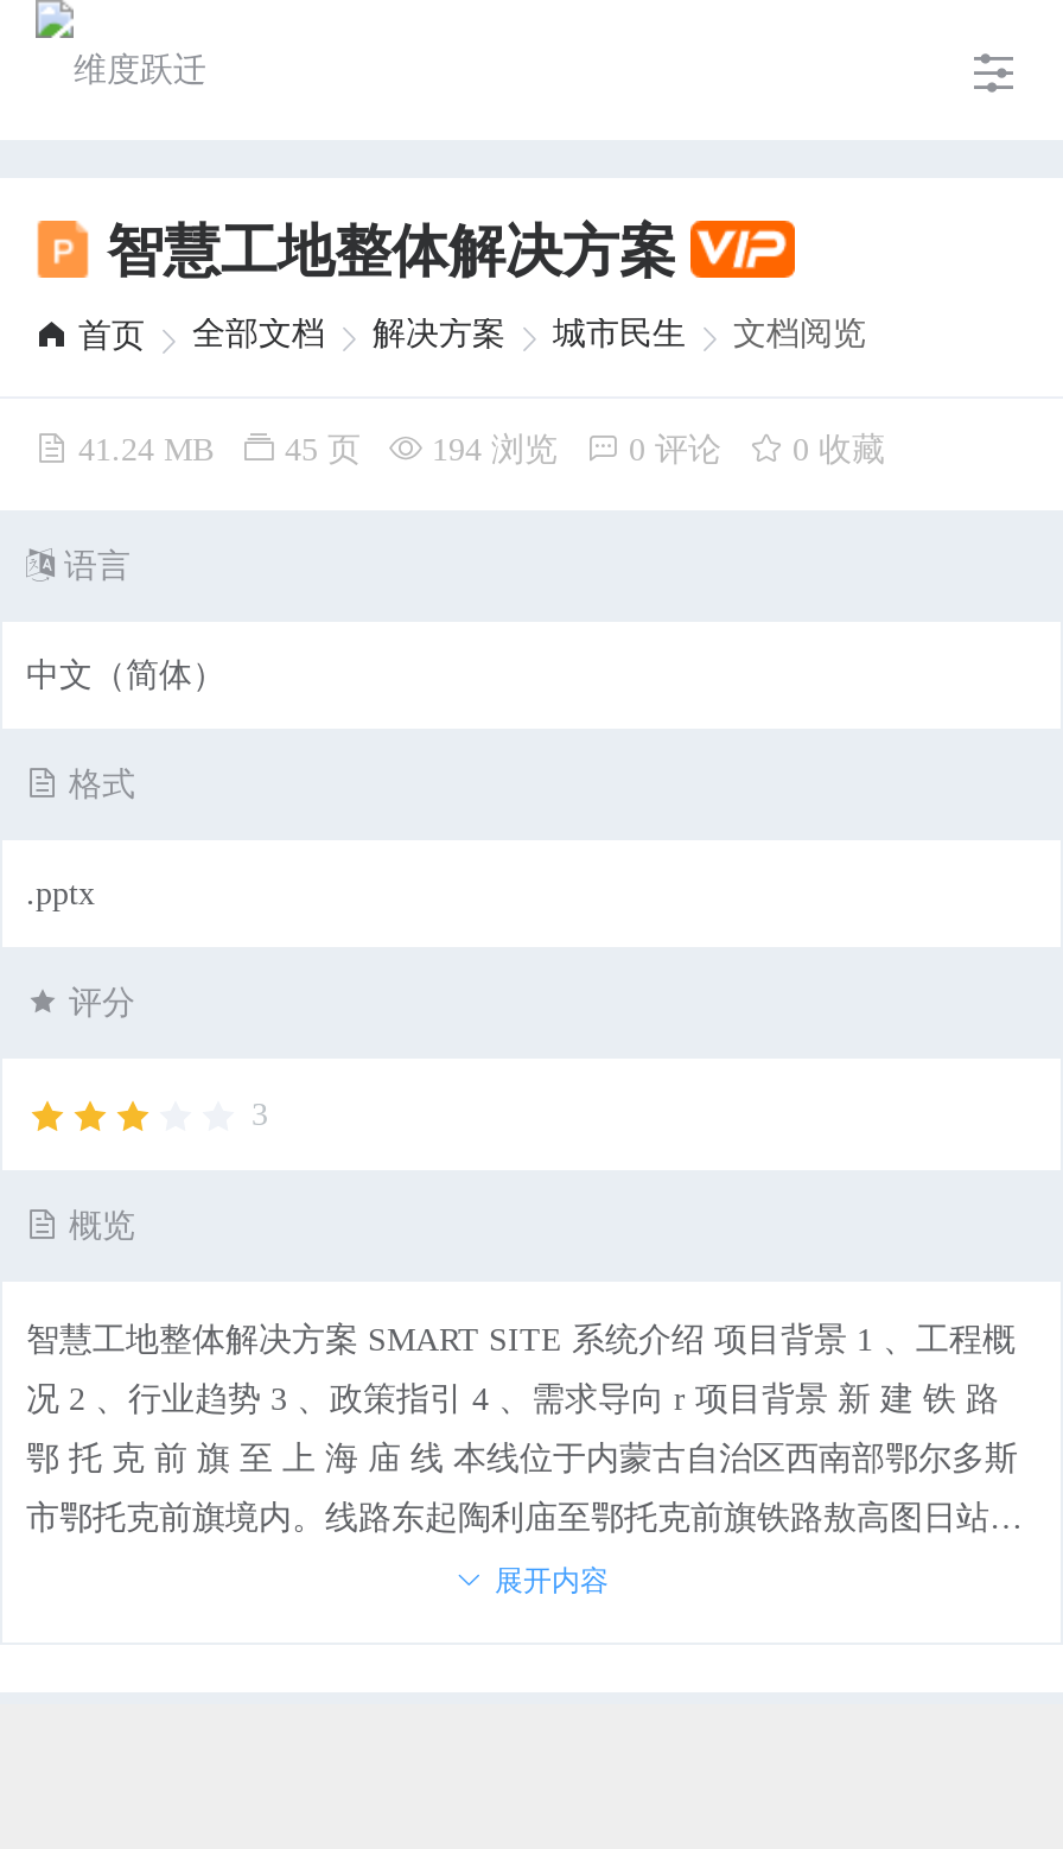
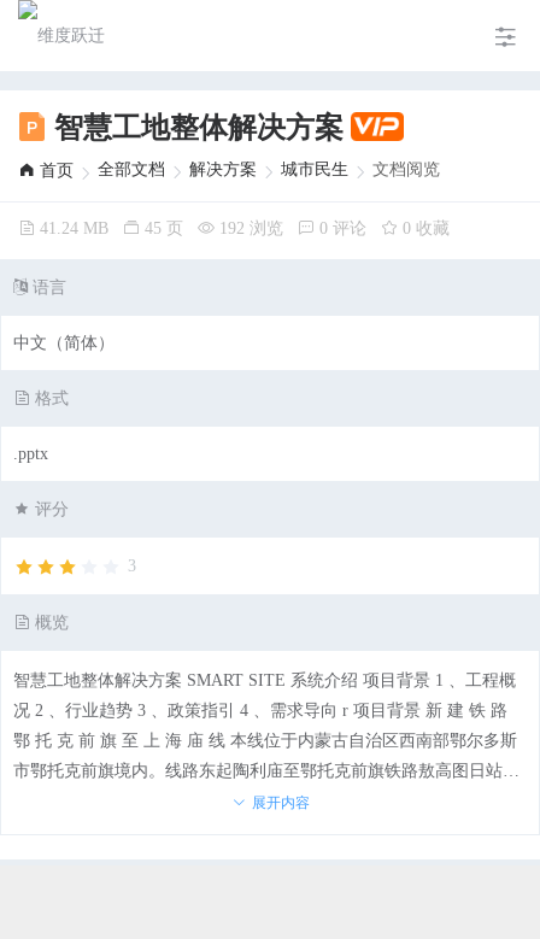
[422,432,558,468] 194 浏览 -> [215,219,283,237] 192 浏览

